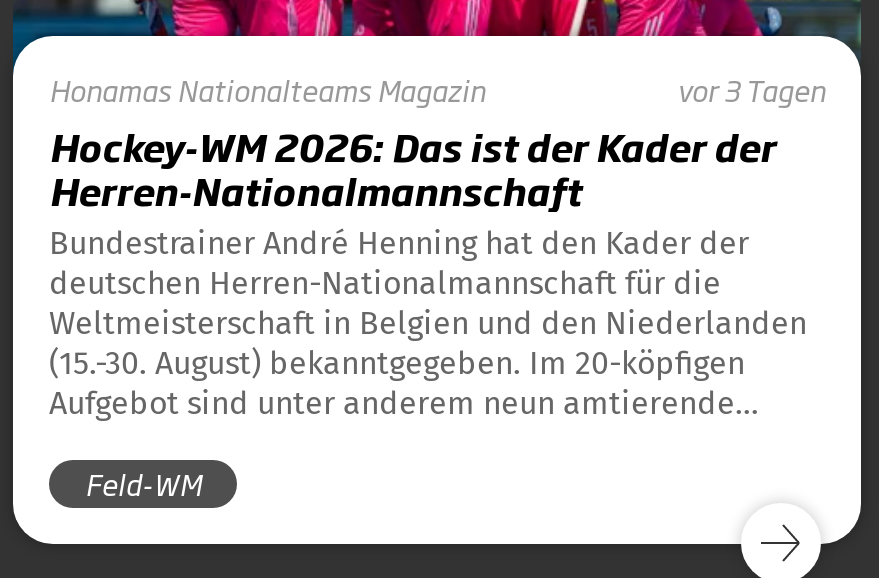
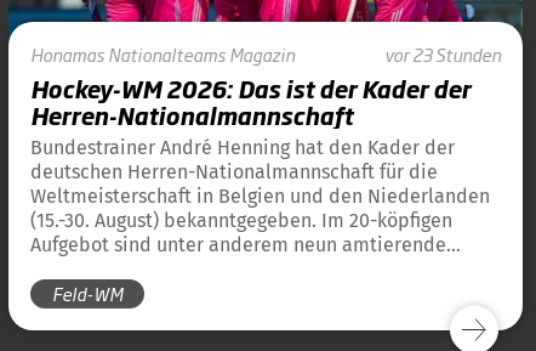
[677,68,825,110] vor 3 Tagen -> [384,41,501,67] vor 23 Stunden

